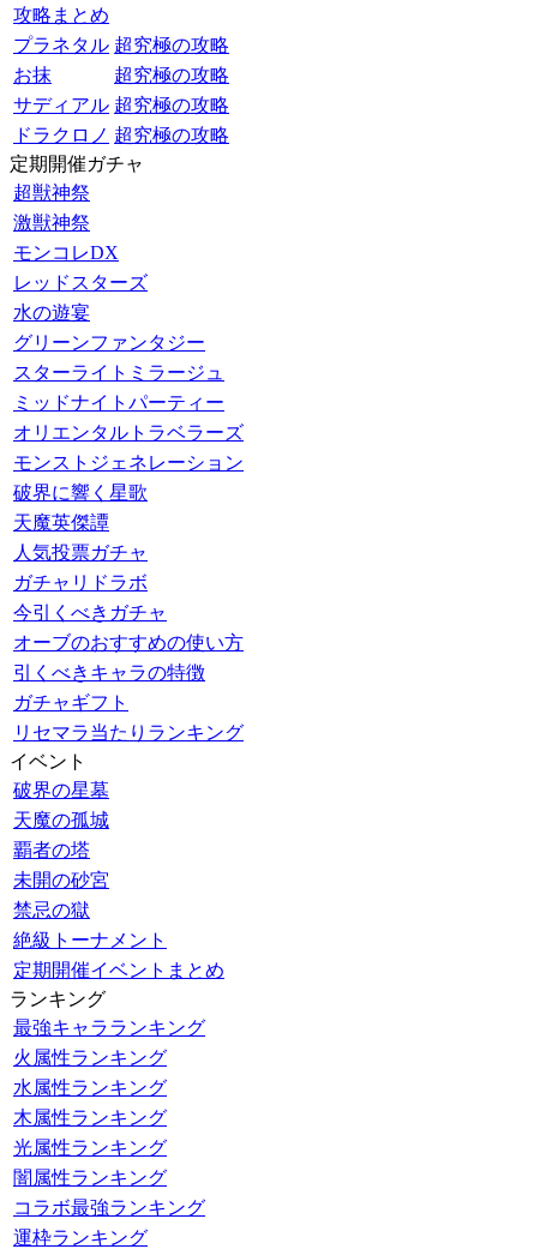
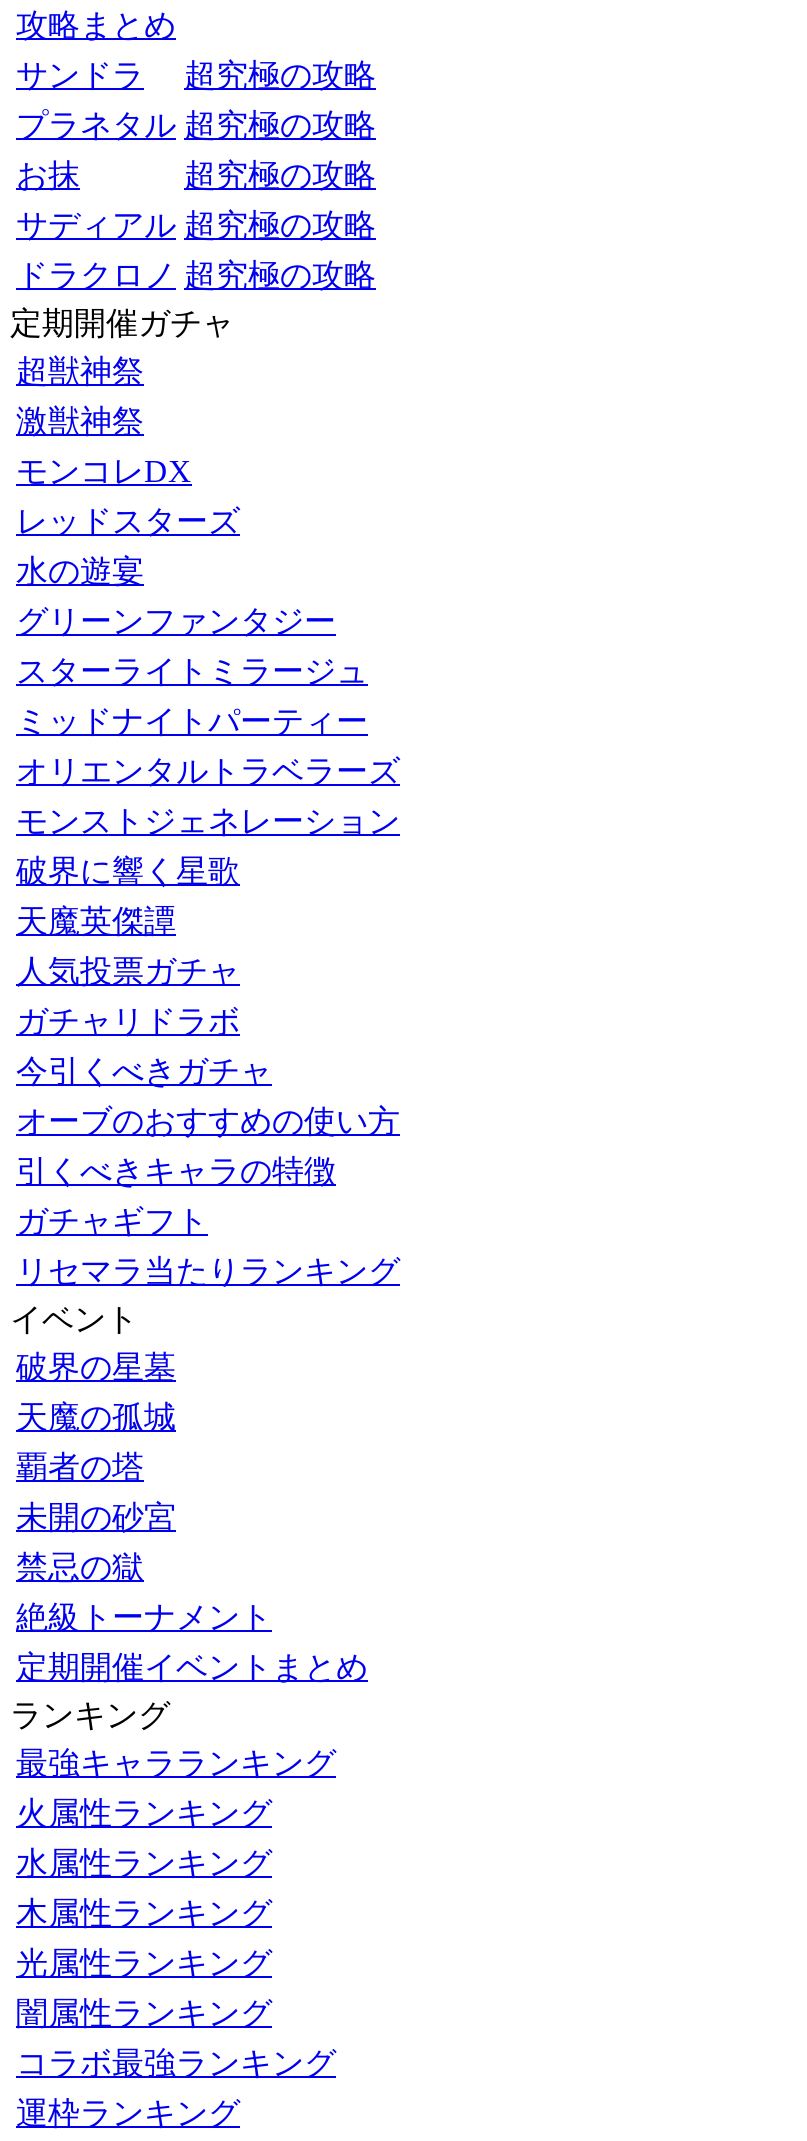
none -> [16,58,376,92] サンドラ | 超究極の攻略

